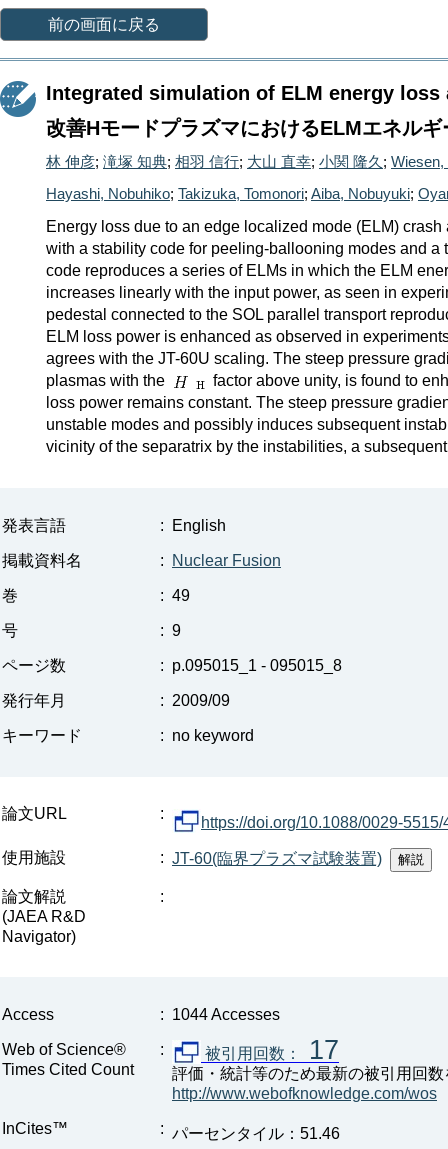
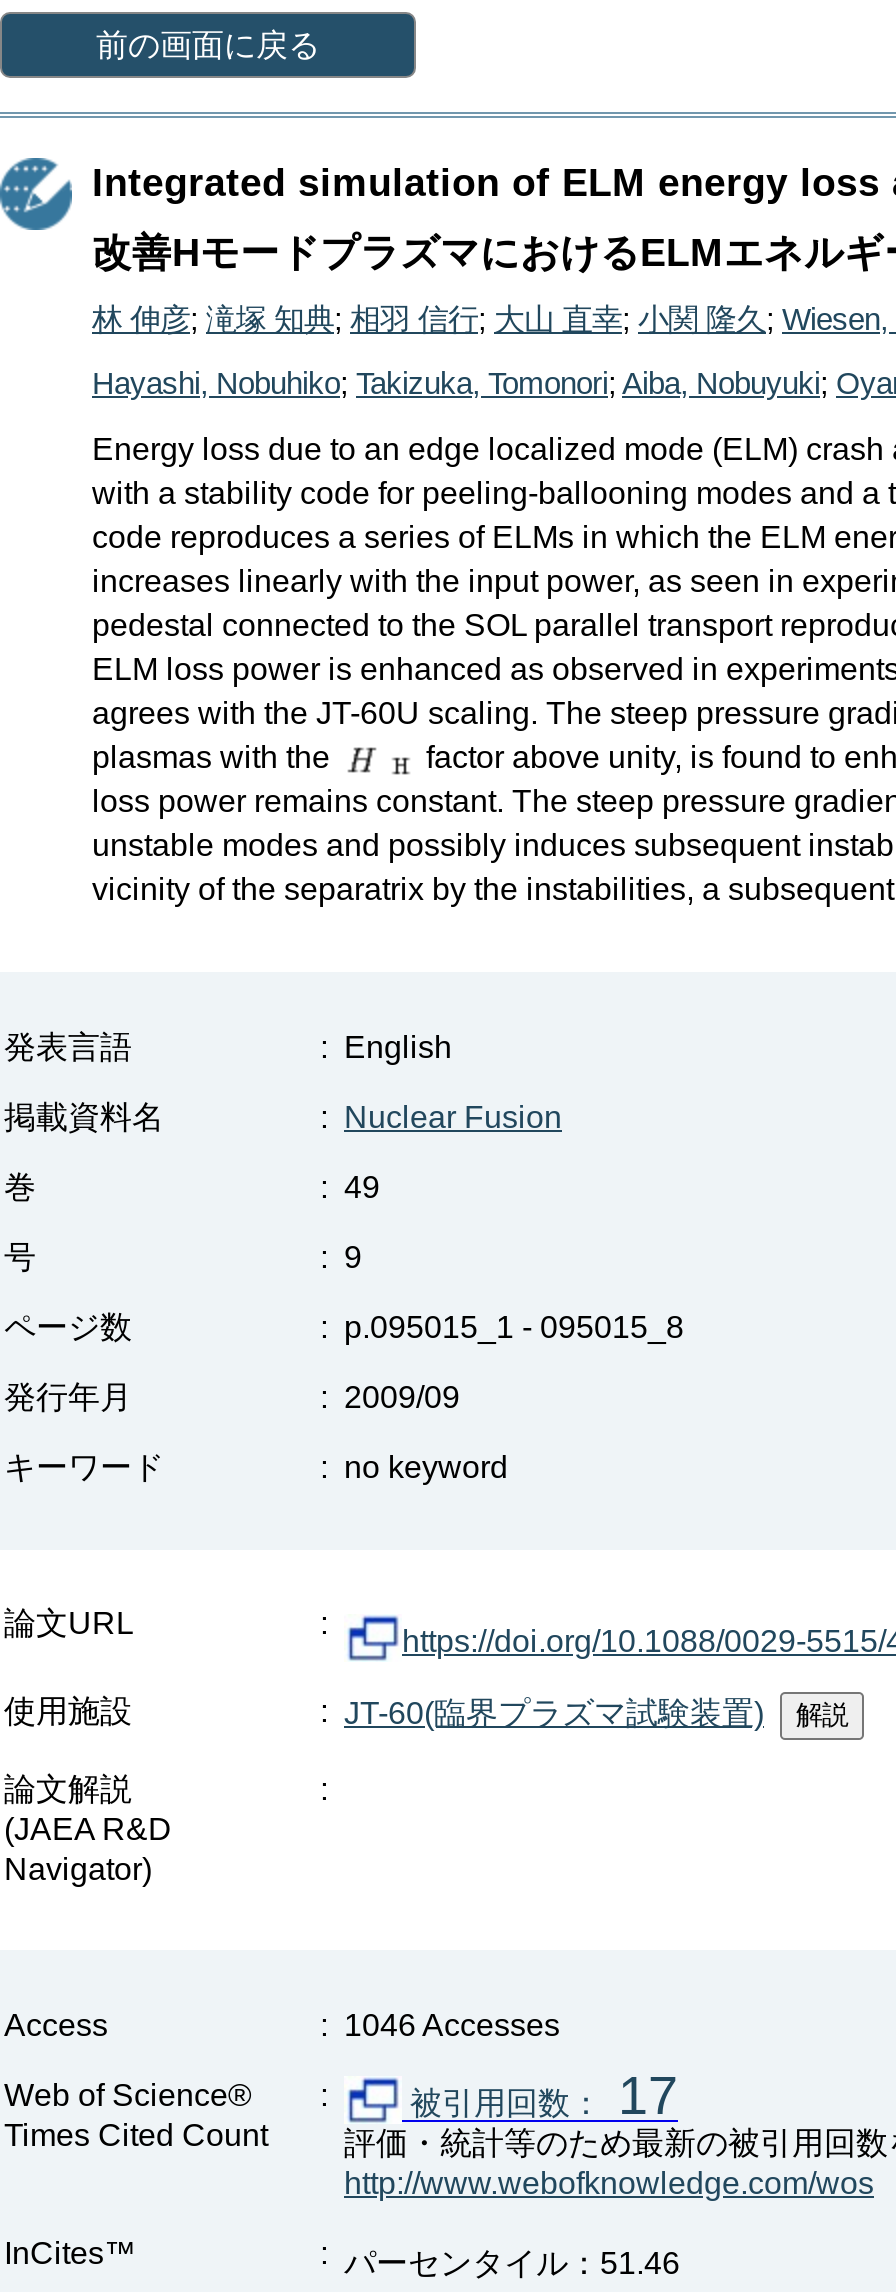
[160,1006,280,1023] : 1044 Accesses -> [320,2007,560,2041] : 1046 Accesses

